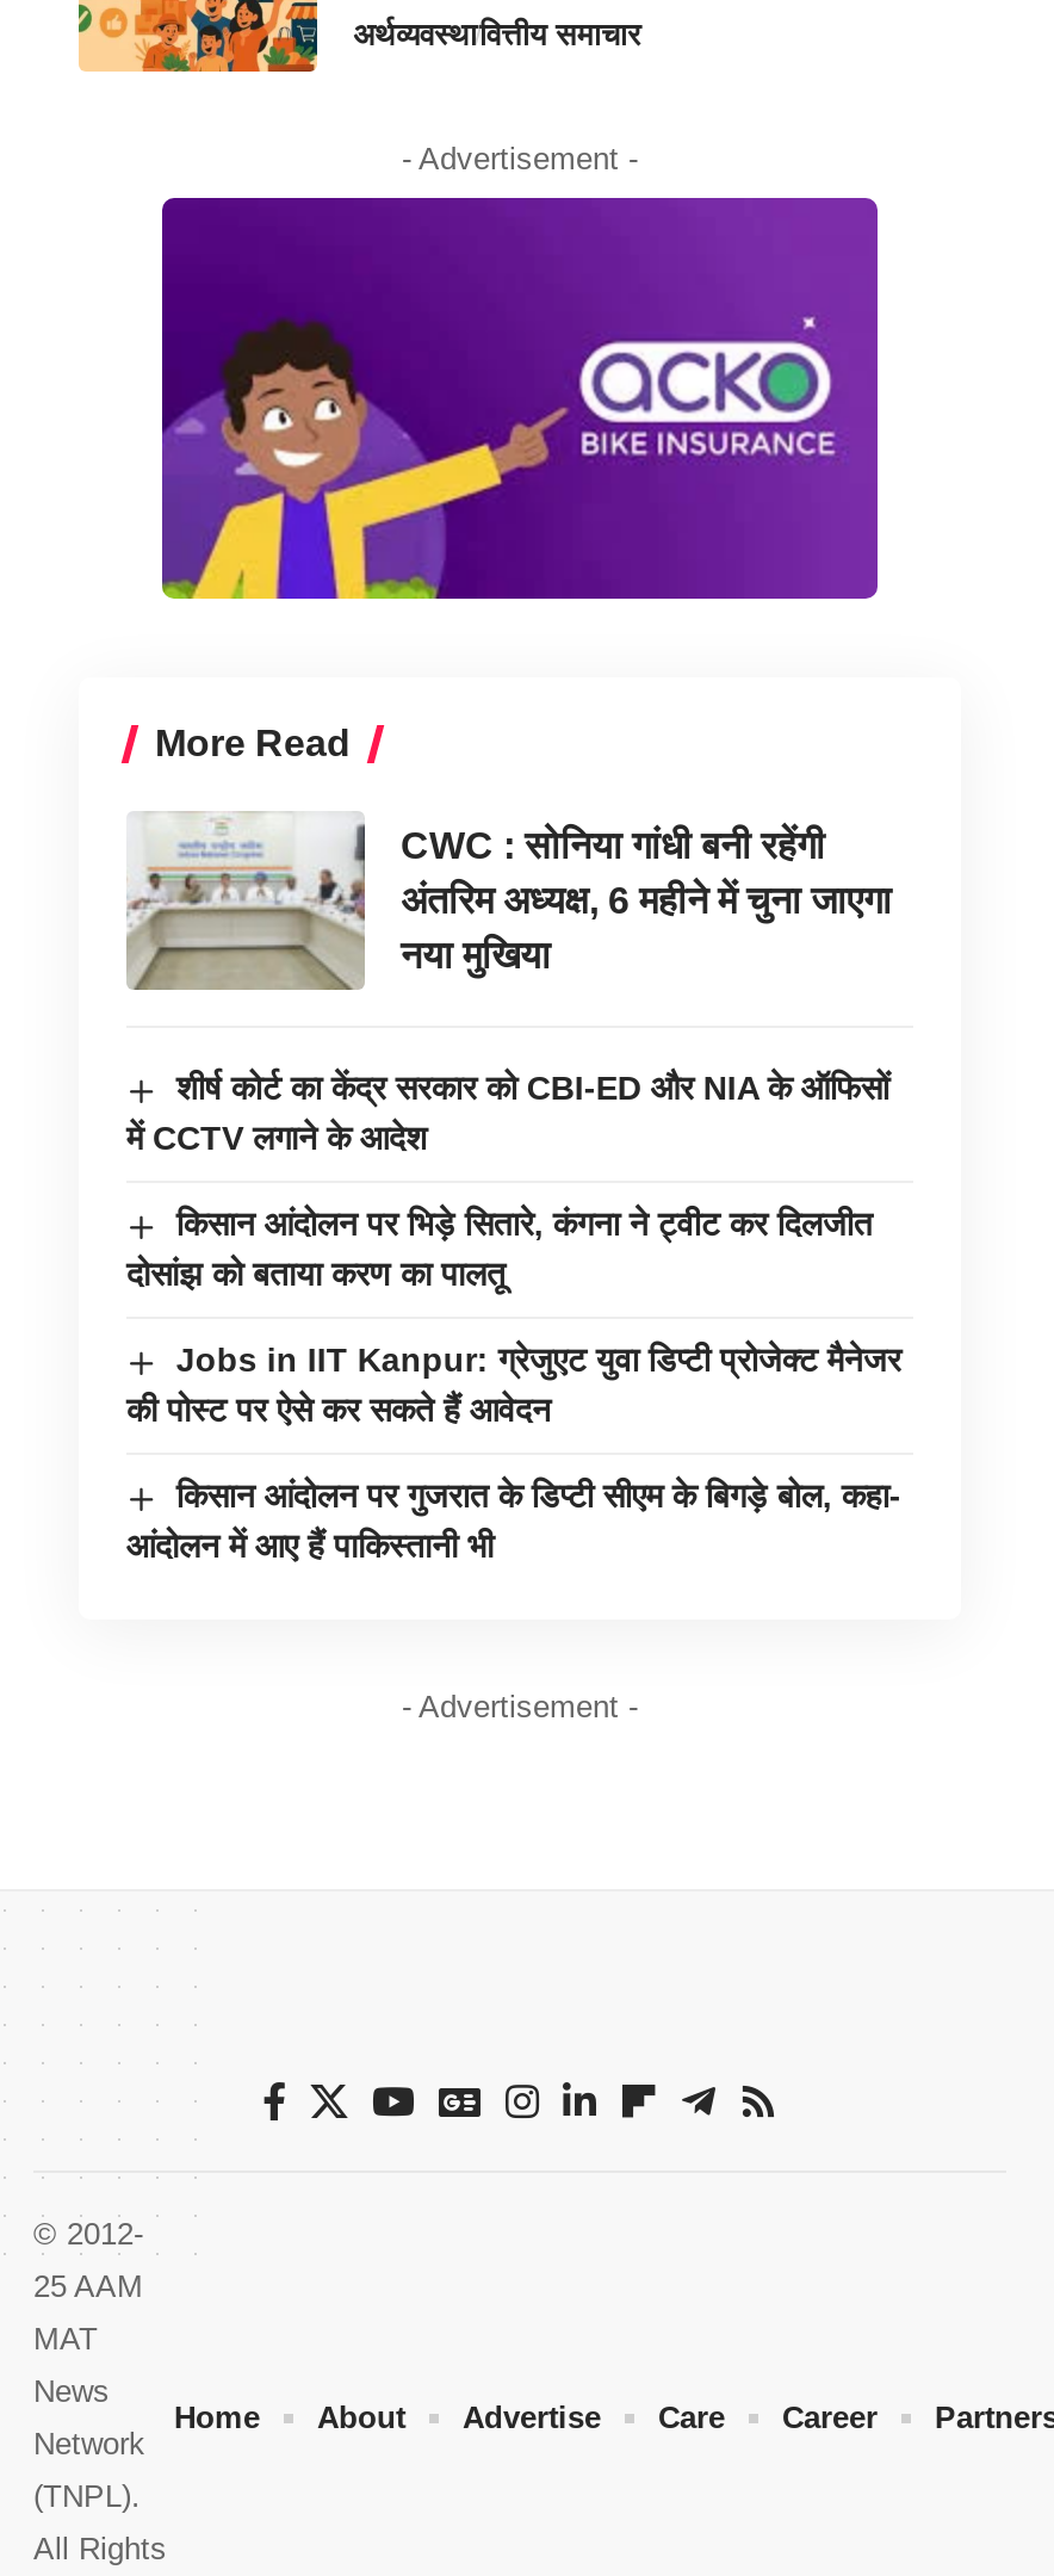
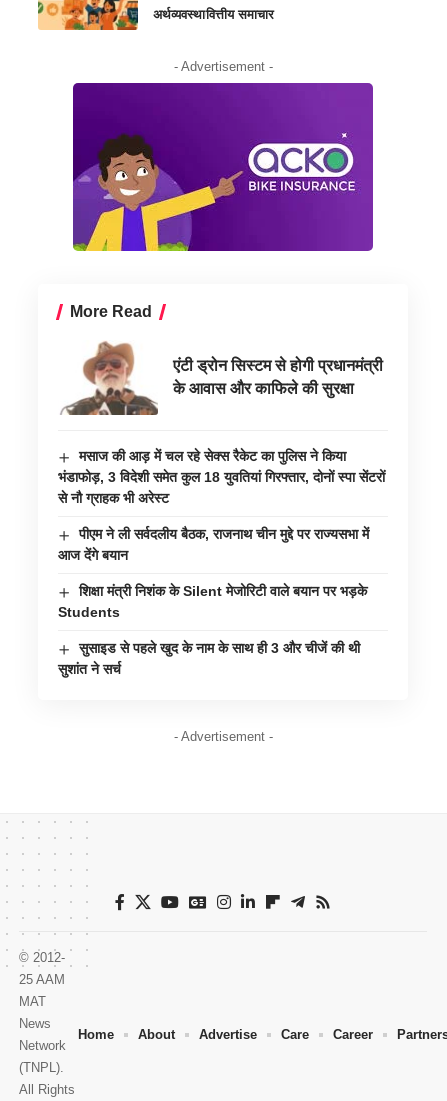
[124,811,892,992] [image] | CWC : सोनिया गांधी बनी रहेंगी | अंतरिम अध्यक्ष, 6 महीने में चुना जाएगा | नया मुखिया -> [59,342,383,415] [image] | एंटी ड्रोन सिस्टम से होगी प्रधानमंत्री | के आवास और काफिले की सुरक्षा
[126,1068,889,1156] शीर्ष कोर्ट का केंद्र सरकार को CBI-ED और NIA के ऑफिसों | में CCTV लगाने के आदेश -> [58,448,385,506] मसाज की आड़ में चल रहे सेक्स रैकेट का पुलिस ने किया | भंडाफोड़, 3 विदेशी समेत कुल 18 युवतियां गिरफ्तार, दोनों स्पा सेंटरों | से नौ ग्राहक भी अरेस्ट
[126,1204,873,1292] किसान आंदोलन पर भिड़े सितारे, कंगना ने ट्वीट कर दिलजीत | दोसांझ को बताया करण का पालतू -> [58,526,369,563] पीएम ने ली सर्वदलीय बैठक, राजनाथ चीन मुद्दे पर राज्यसभा में | आज देंगे बयान
[126,1340,901,1428] Jobs in IIT Kanpur: ग्रेजुएट युवा डिप्टी प्रोजेक्ट मैनेजर | की पोस्ट पर ऐसे कर सकते हैं आवेदन -> [58,583,367,620] शिक्षा मंत्री निशंक के Silent मेजोरिटी वाले बयान पर भड़के | Students
[126,1476,901,1564] किसान आंदोलन पर गुजरात के डिप्टी सीएम के बिगड़े बोल, कहा- | आंदोलन में आए हैं पाकिस्तानी भी -> [58,640,360,677] सुसाइड से पहले खुद के नाम के साथ ही 3 और चीजें की थी | सुशांत ने सर्च

